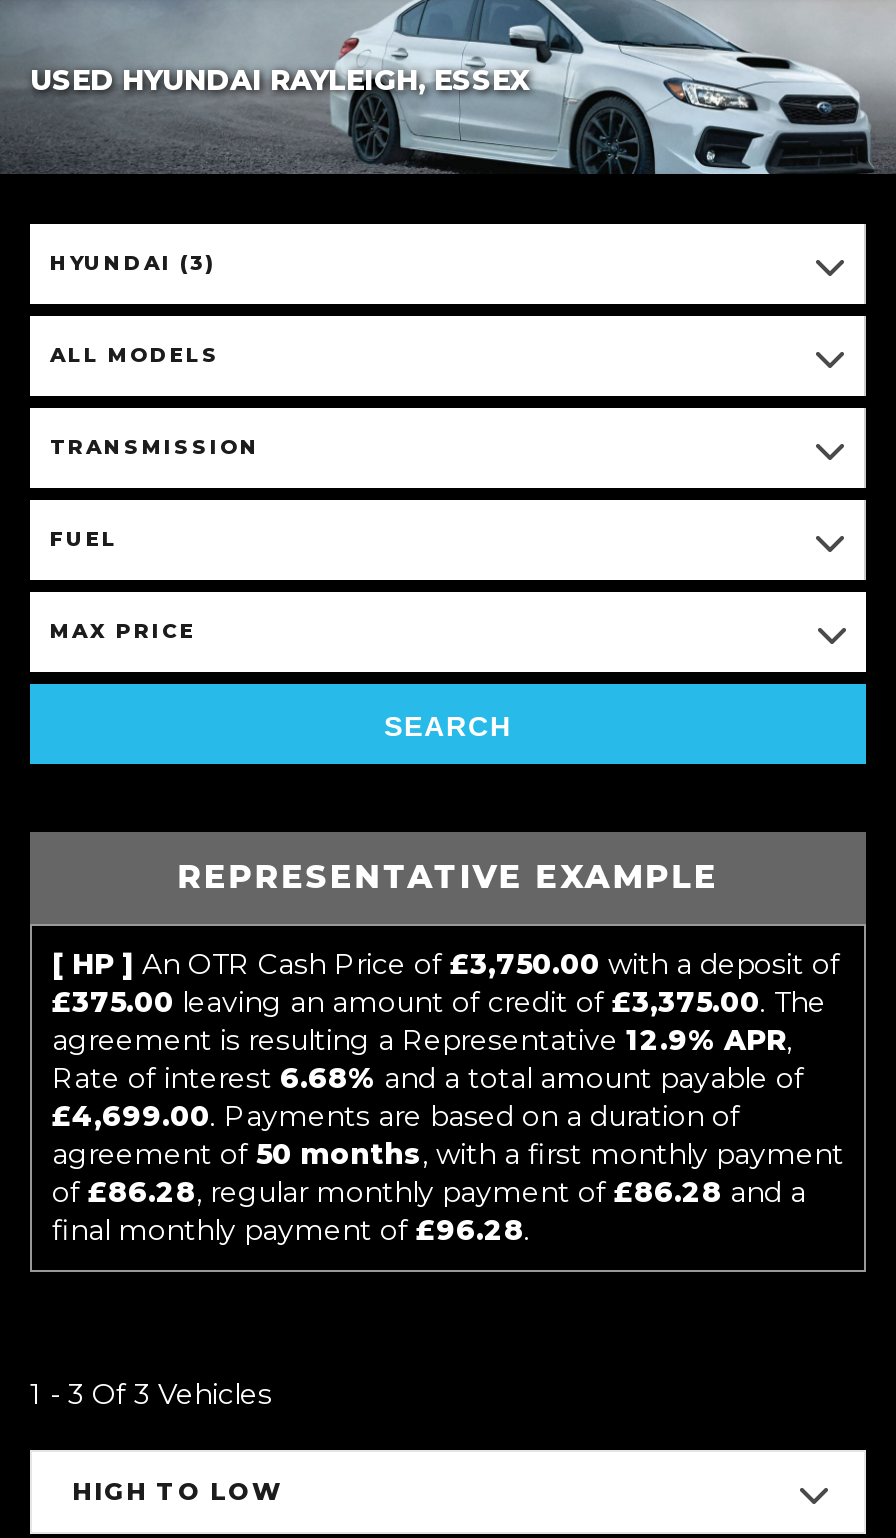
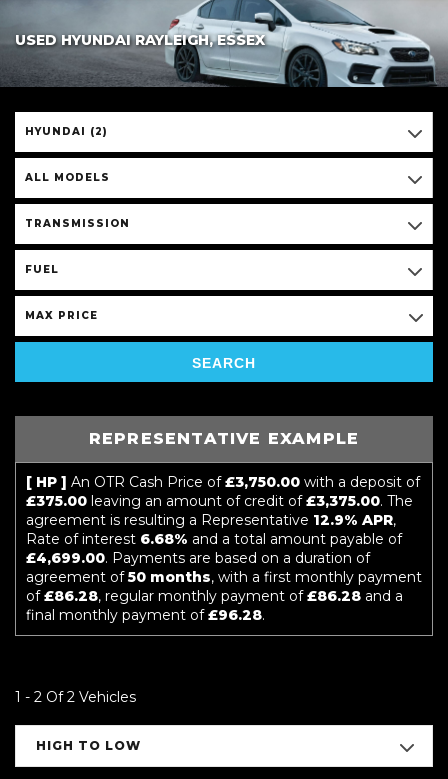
[50,250,216,276] HYUNDAI (3) -> [25,125,108,138] HYUNDAI (2)
[30,1376,272,1412] 1 - 3 Of 3 Vehicles -> [15,688,136,706] 1 - 2 Of 2 Vehicles

